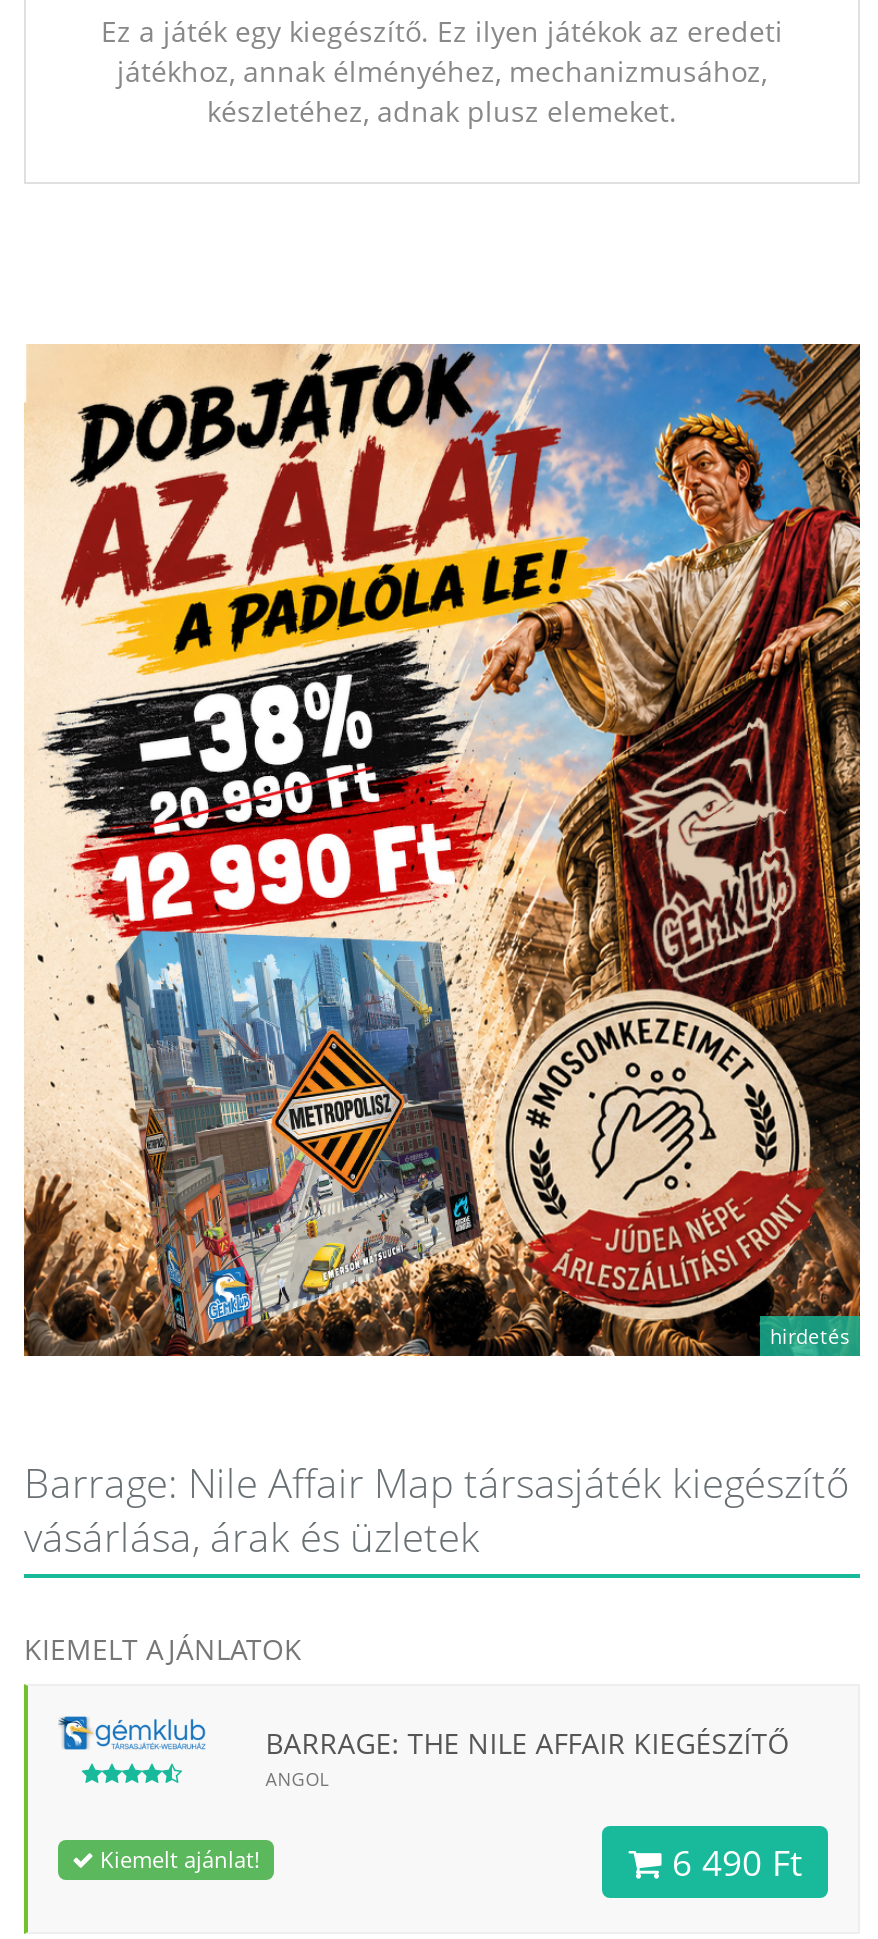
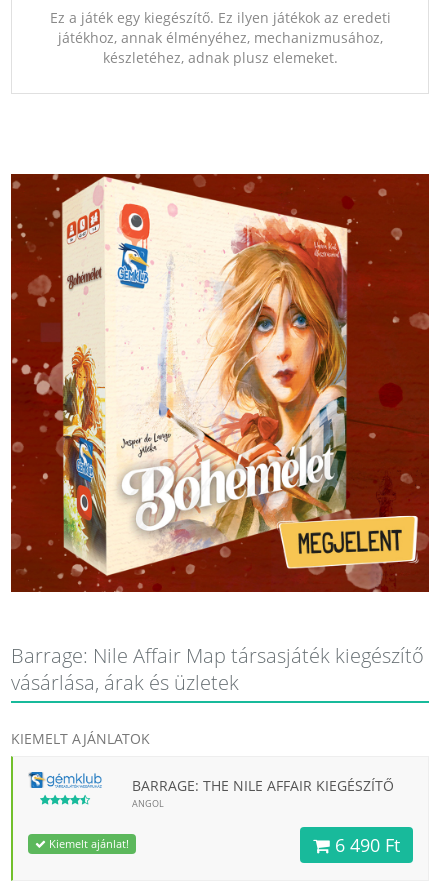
[22,342,862,1358] [image] -> [10,173,430,593] [image]
[770,1321,850,1349] hirdetés -> none

